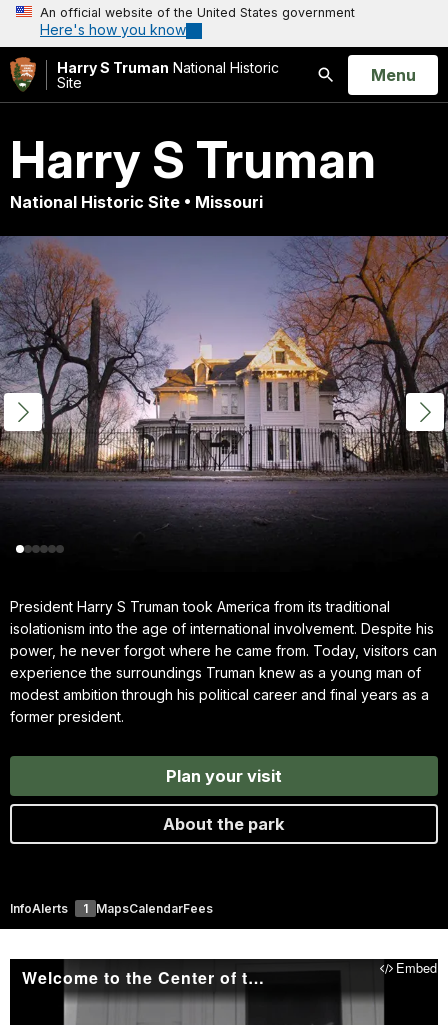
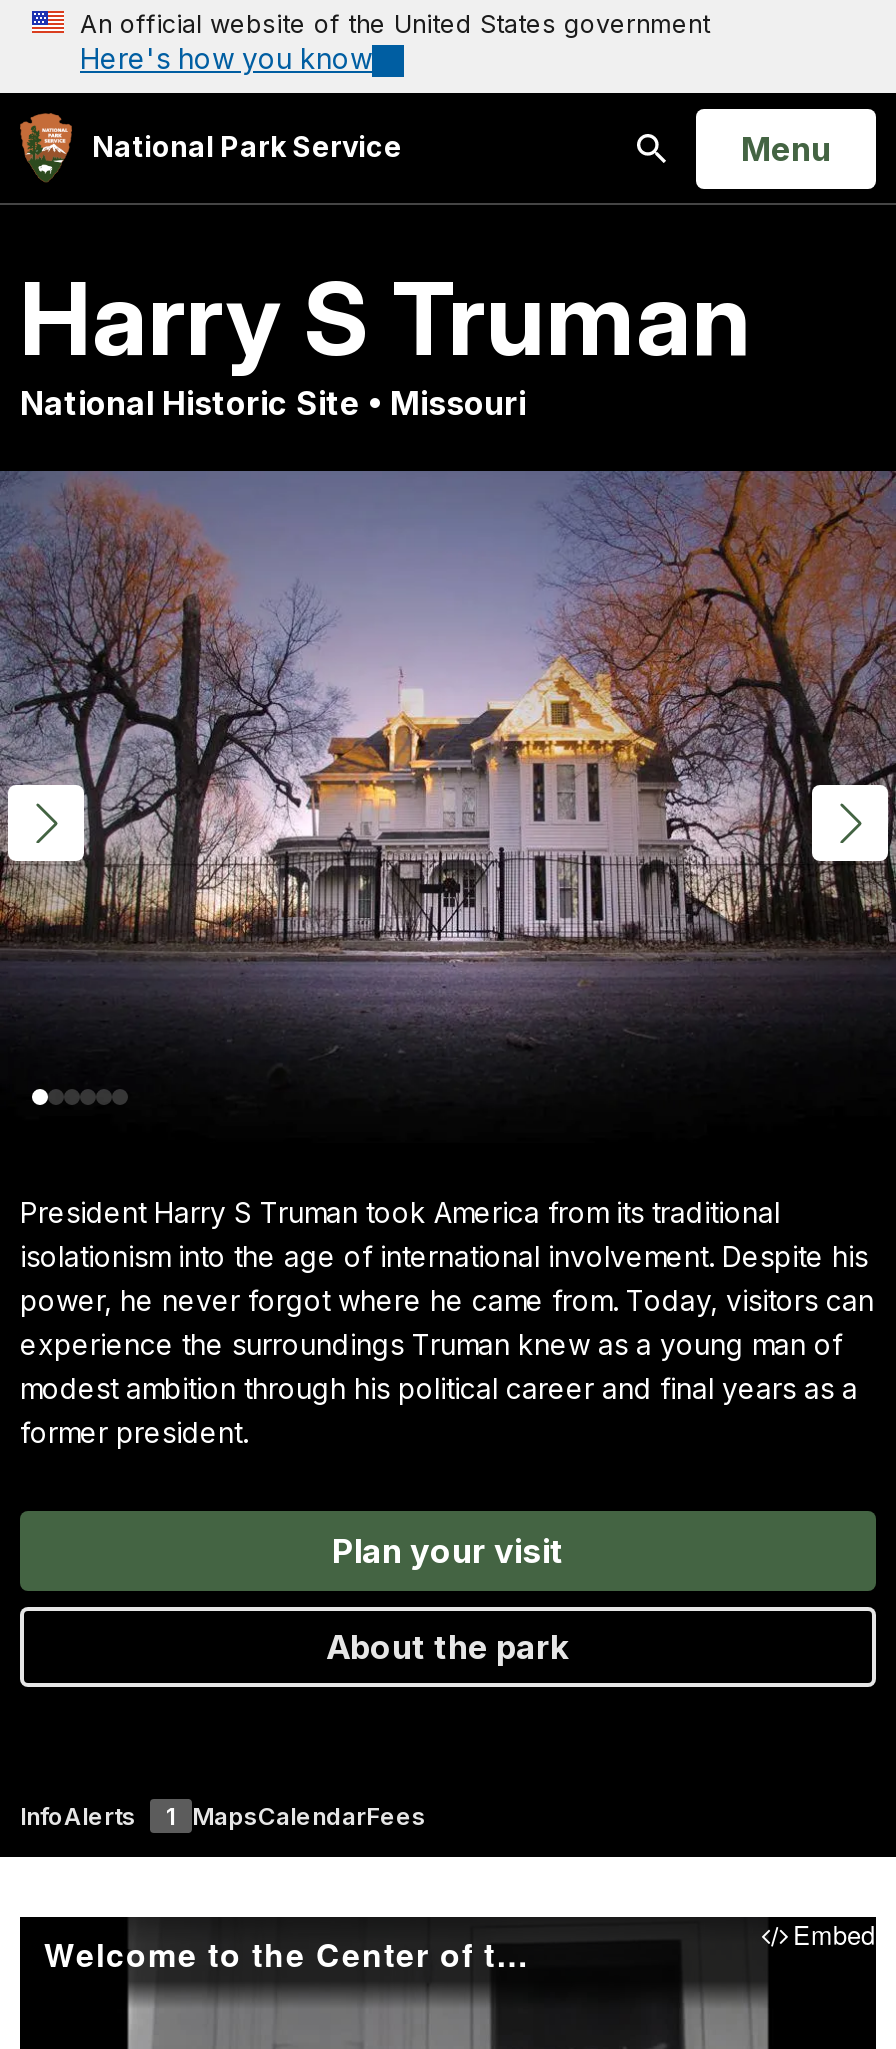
[57,59,279,91] Harry S Truman National Historic | Site -> [92,129,402,163] National Park Service

